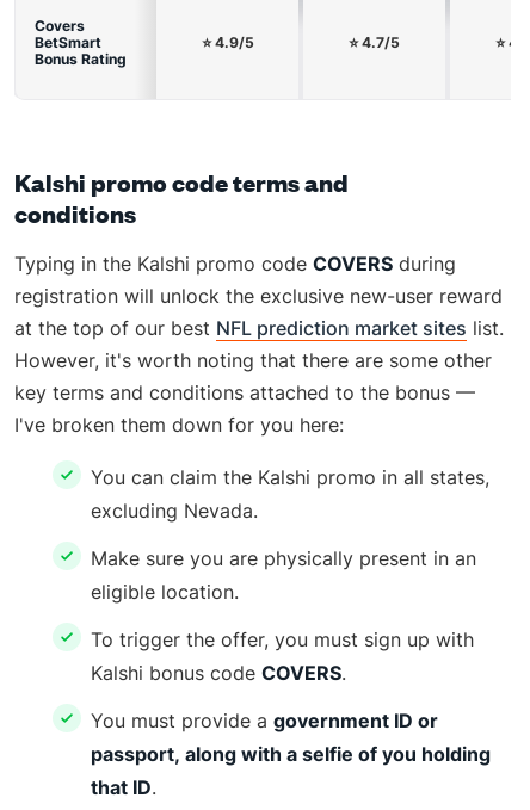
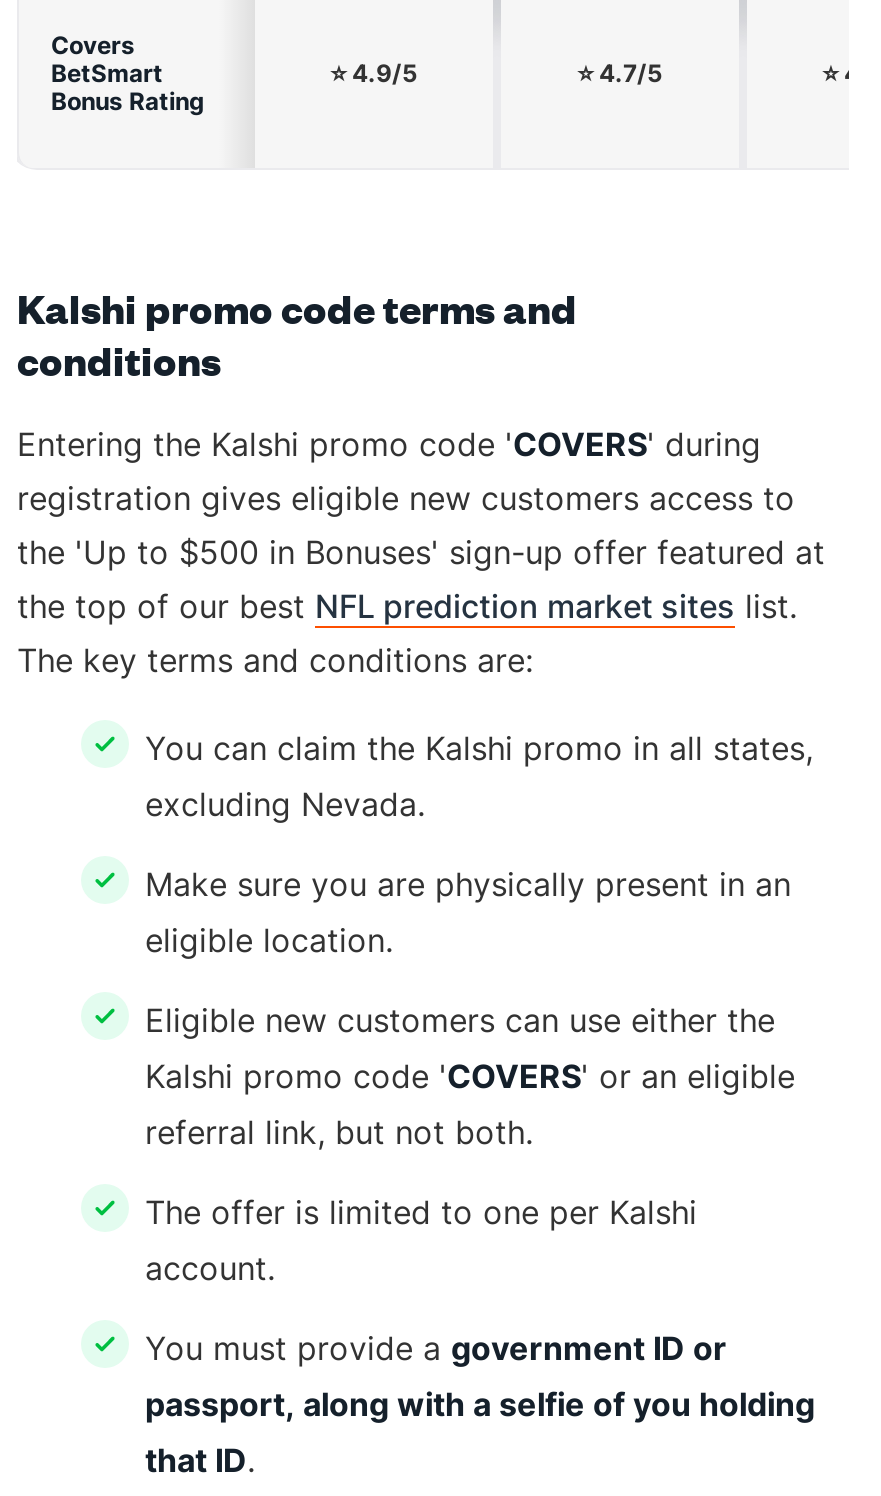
[14,252,504,437] Typing in the Kalshi promo code COVERS during | registration will unlock the exclusive new-user reward | at the top of our best NFL prediction market sites list. | However, it's worth noting that there are some other | key terms and conditions attached to the bonus — | I've broken them down for you here: -> [17,424,825,680] Entering the Kalshi promo code ' COVERS ' during | registration gives eligible new customers access to | the 'Up to $500 in Bonuses' sign-up offer featured at | the top of our best NFL prediction market sites list. | The key terms and conditions are:
moved [91,465,489,604] -> [145,728,813,960]: You can claim the Kalshi promo in all states, | excluding Nevada. | Make sure you are physically present in an | eligible location.
[91,627,474,685] To trigger the offer, you must sign up with | Kalshi bonus code COVERS. -> [145,1000,795,1288] Eligible new customers can use either the | Kalshi promo code ' COVERS ' or an eligible | referral link, but not both. | The offer is limited to one per Kalshi | account.

